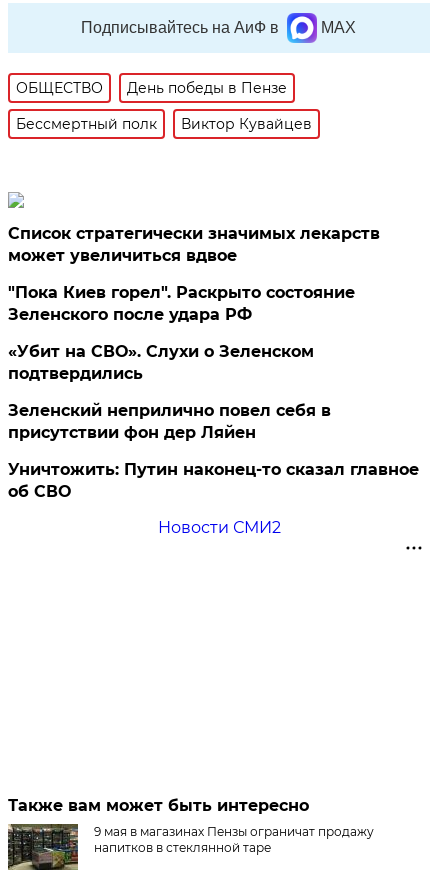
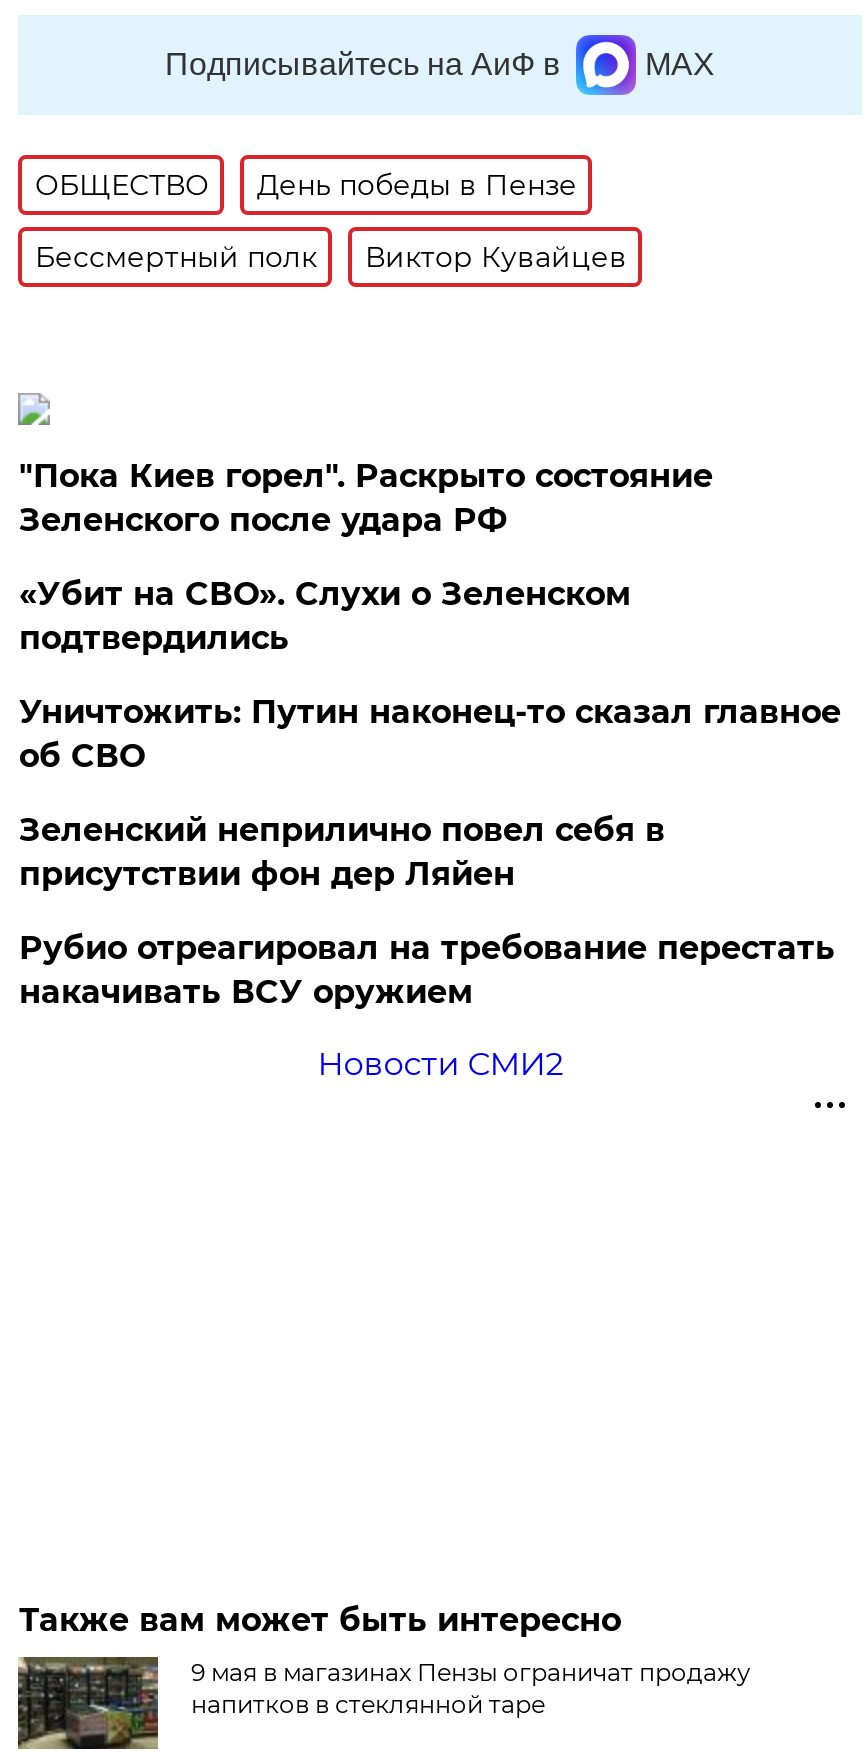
[8,224,380,265] Список стратегически значимых лекарств | может увеличиться вдвое -> none
moved [8,283,355,383] -> [19,456,713,656]: "Пока Киев горел". Раскрыто состояние | Зеленского после удара РФ | «Убит на СВО». Слухи о Зеленском | подтвердились
none -> [19,928,835,1010] Рубио отреагировал на требование перестать | накачивать ВСУ оружием
moved [8,460,419,501] -> [19,692,841,774]: Уничтожить: Путин наконец-то сказал главное | об СВО

